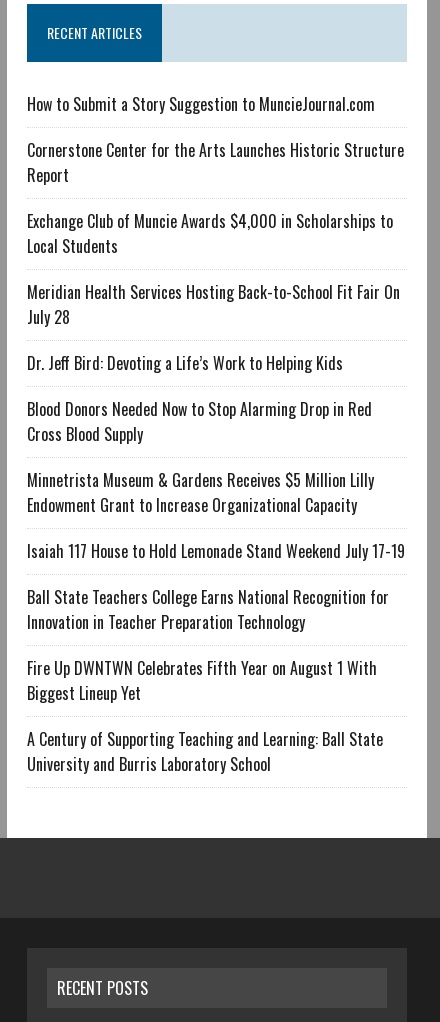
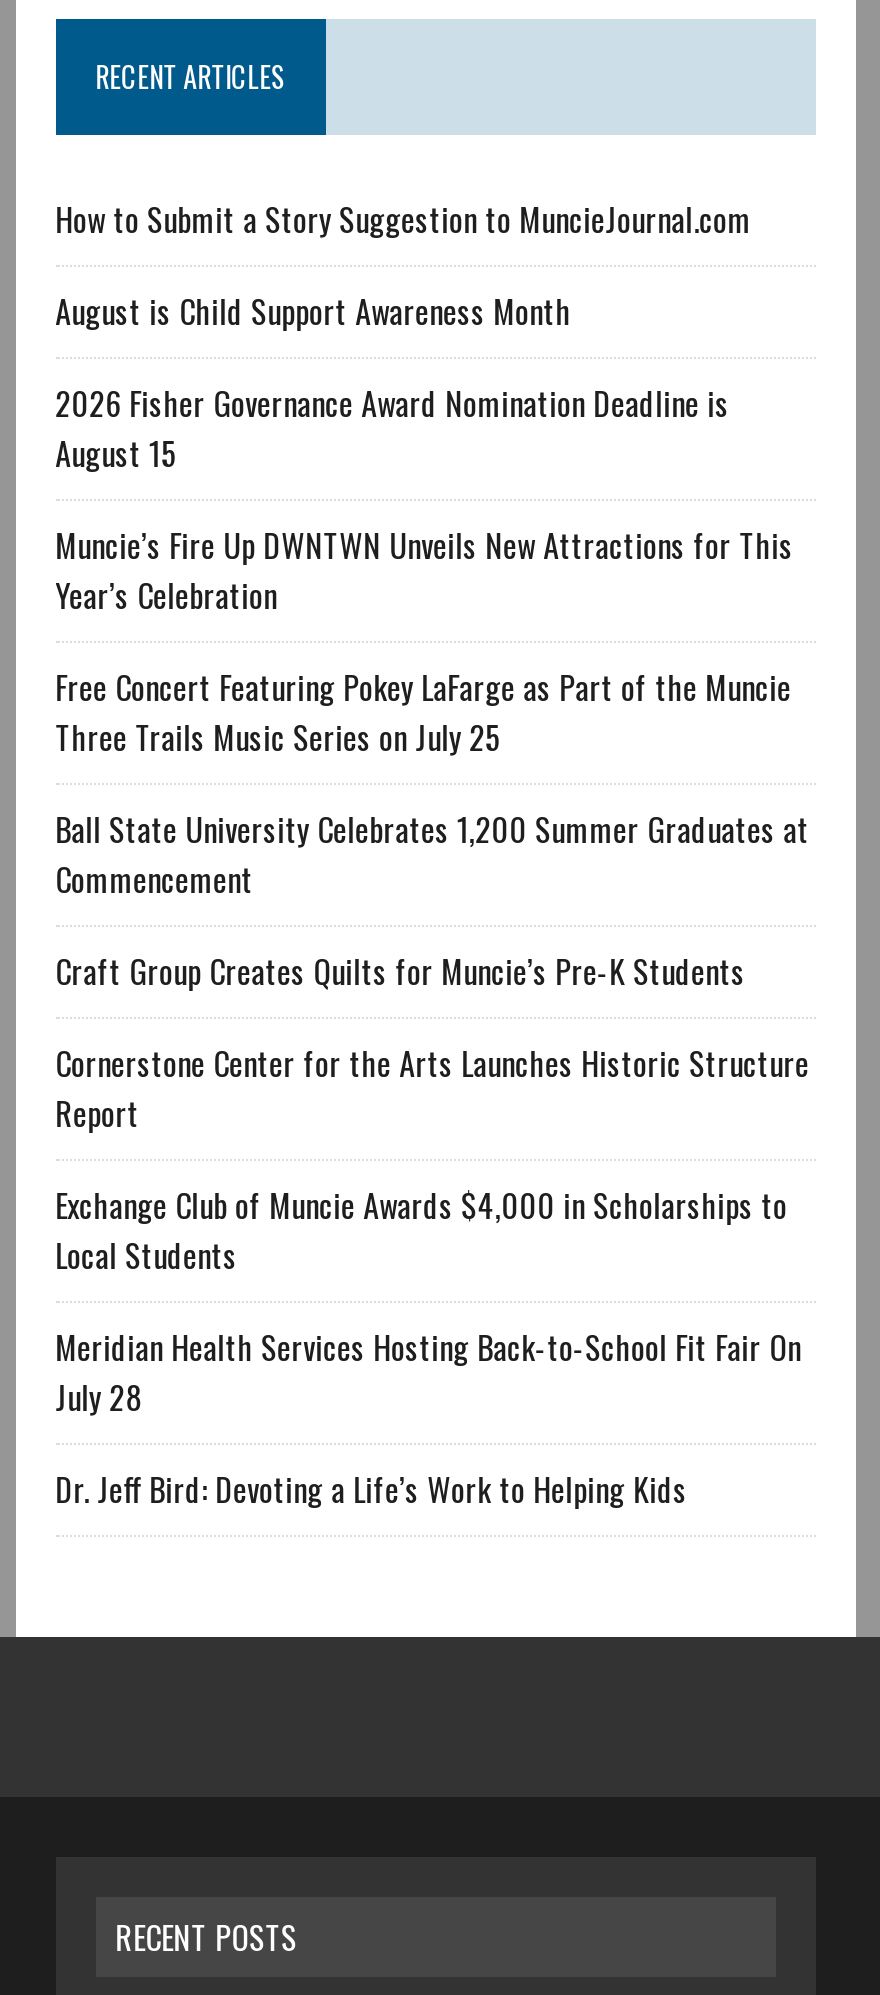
none -> [55,286,809,994] August is Child Support Awareness Month | 2026 Fisher Governance Award Nomination Deadline is | August 15 | Muncie’s Fire Up DWNTWN Unveils New Attractions for This | Year’s Celebration | Free Concert Featuring Pokey LaFarge as Part of the Muncie | Three Trails Music Series on July 25 | Ball State University Celebrates 1,200 Summer Graduates at | Commencement | Craft Group Creates Quilts for Muncie’s Pre-K Students
moved [27,138,404,375] -> [55,1038,809,1512]: Cornerstone Center for the Arts Launches Historic Structure | Report | Exchange Club of Muncie Awards $4,000 in Scholarships to | Local Students | Meridian Health Services Hosting Back-to-School Fit Fair On | July 28 | Dr. Jeff Bird: Devoting a Life’s Work to Helping Kids
[27,397,405,776] Blood Donors Needed Now to Stop Alarming Drop in Red | Cross Blood Supply | Minnetrista Museum & Gardens Receives $5 Million Lilly | Endowment Grant to Increase Organizational Capacity | Isaiah 117 House to Hold Lemonade Stand Weekend July 17-19 | Ball State Teachers College Earns National Recognition for | Innovation in Teacher Preparation Technology | Fire Up DWNTWN Celebrates Fifth Year on August 1 With | Biggest Lineup Yet | A Century of Supporting Teaching and Learning: Ball State | University and Burris Laboratory School -> none

